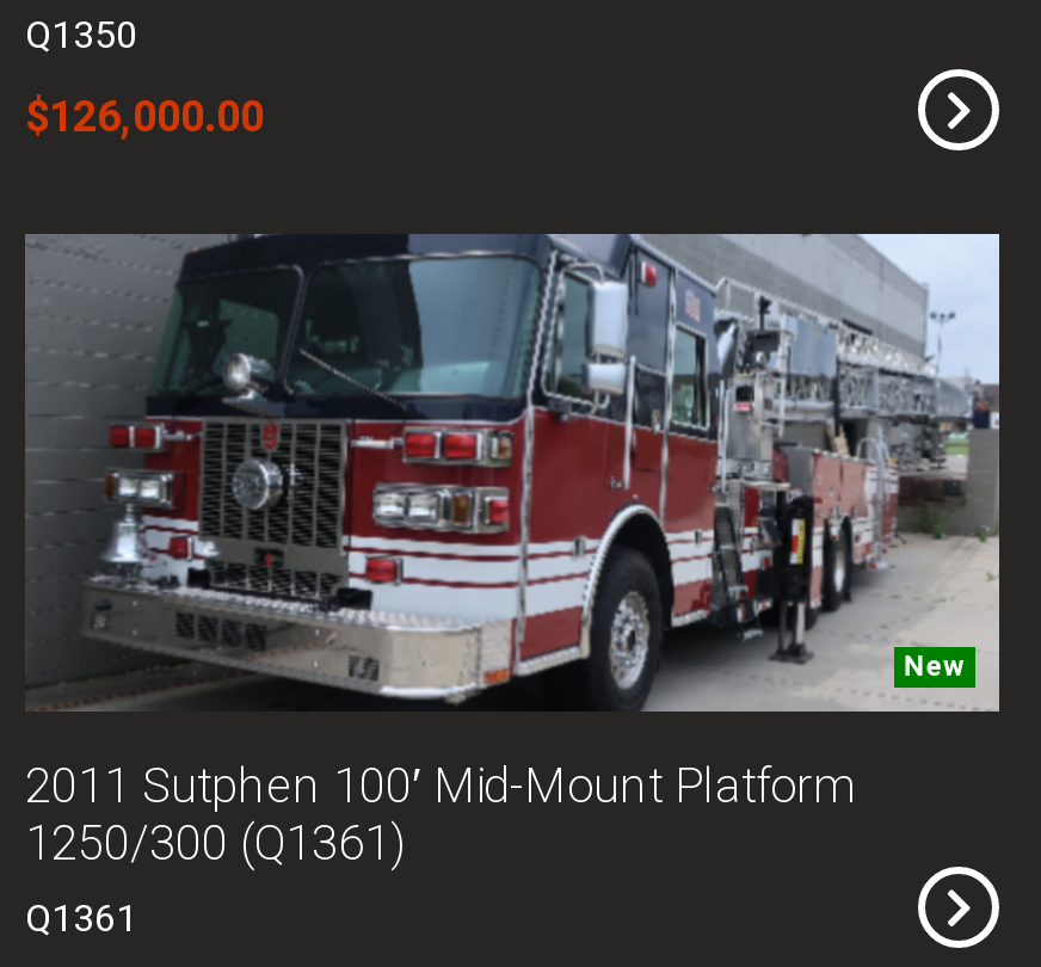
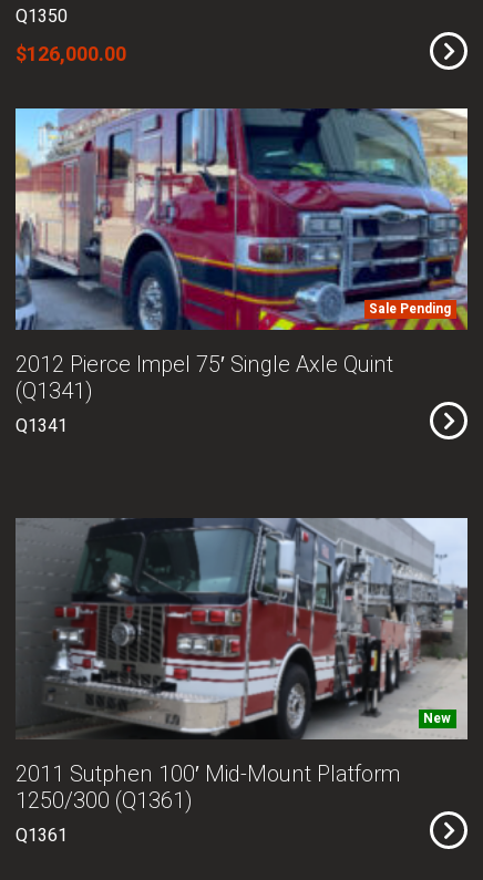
none -> [14,107,469,439] [image] | Sale Pending | 2012 Pierce Impel 75′ Single Axle Quint | (Q1341) | Q1341

